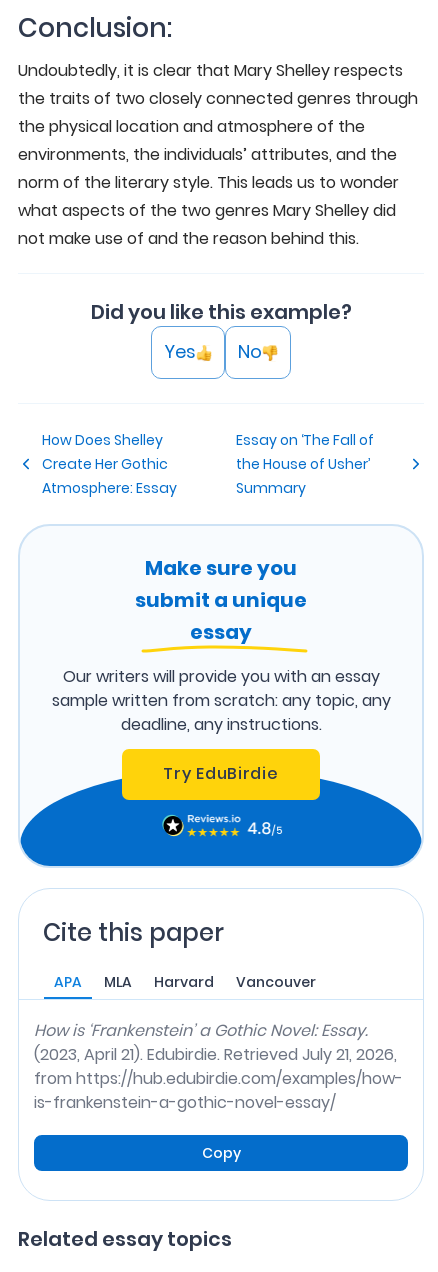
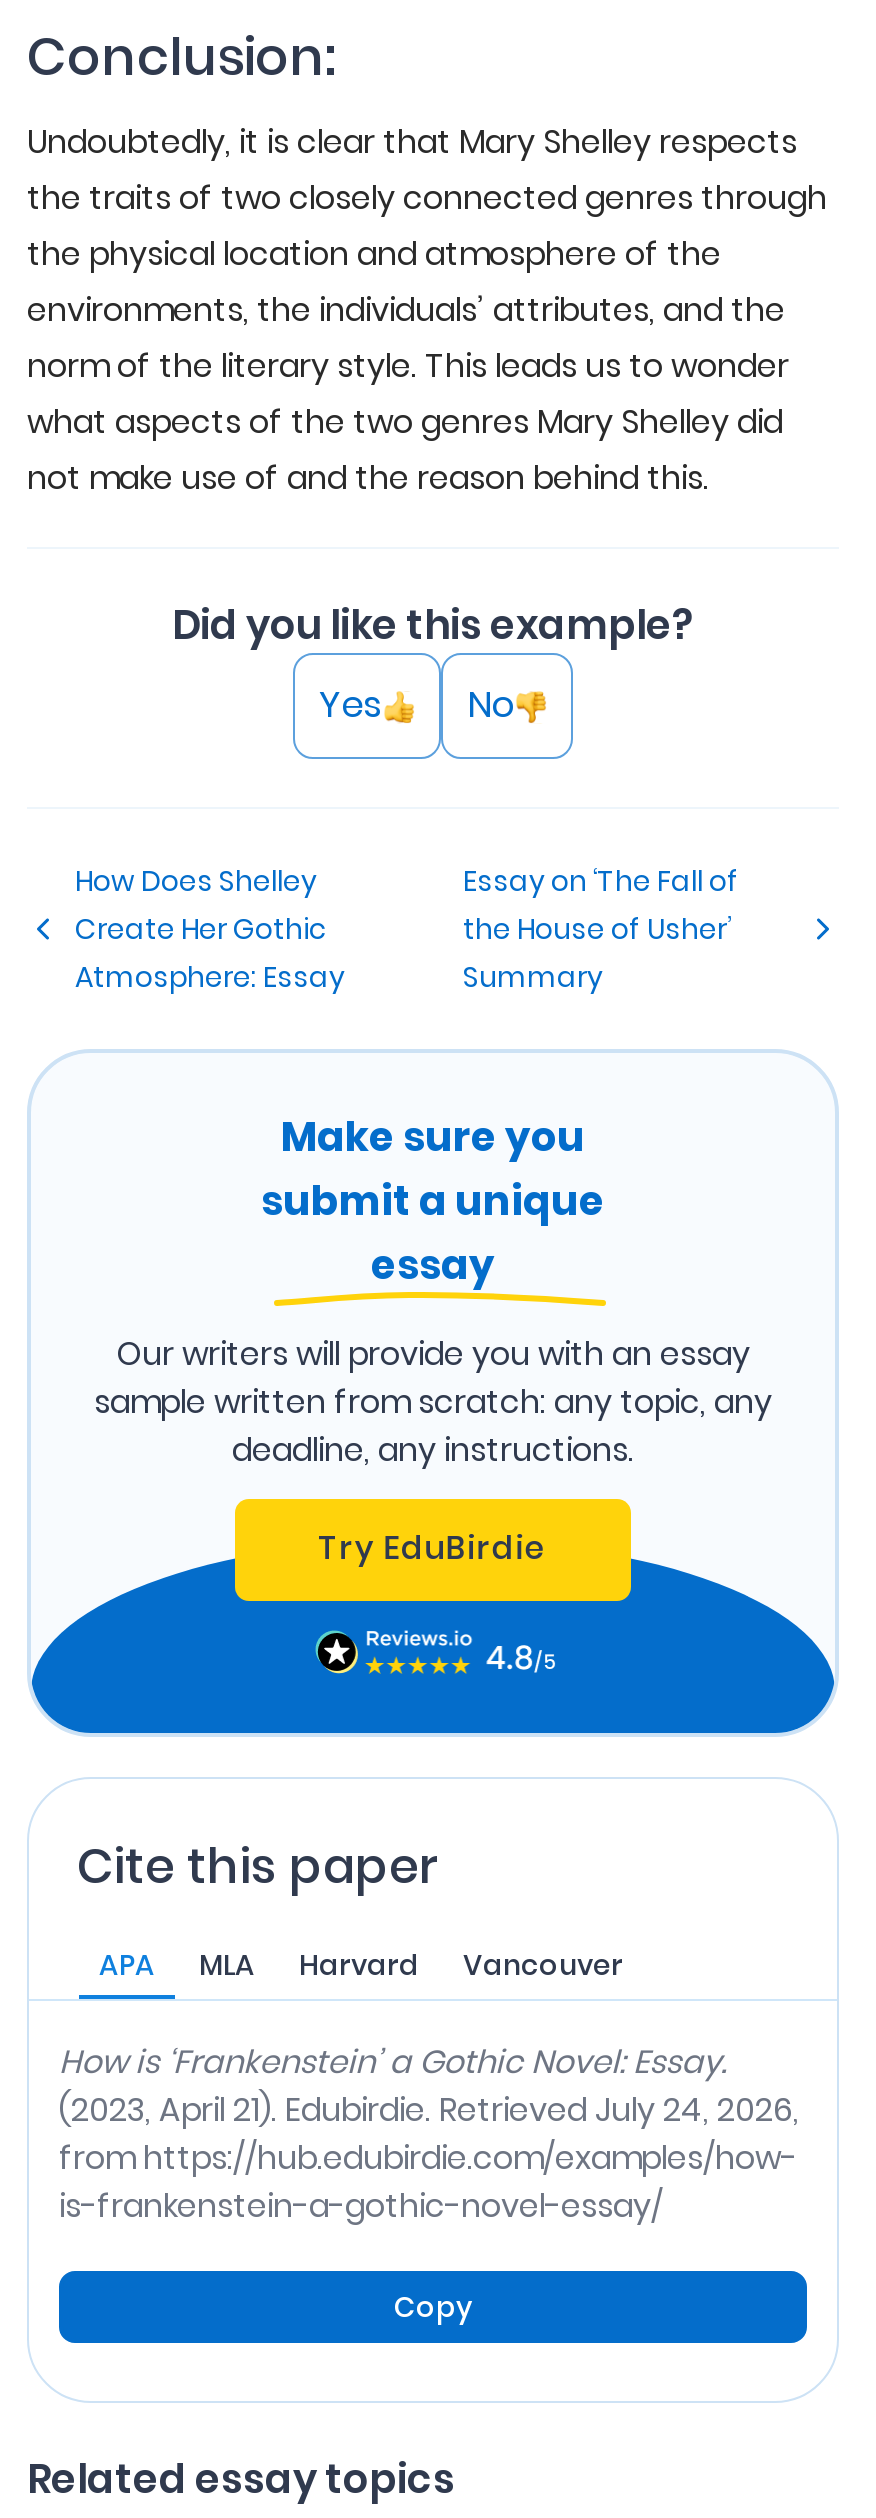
[34,1043,397,1066] (2023, April 21). Edubirdie. Retrieved July 21, 2026, -> [59,2086,799,2132] (2023, April 21). Edubirdie. Retrieved July 24, 2026,

